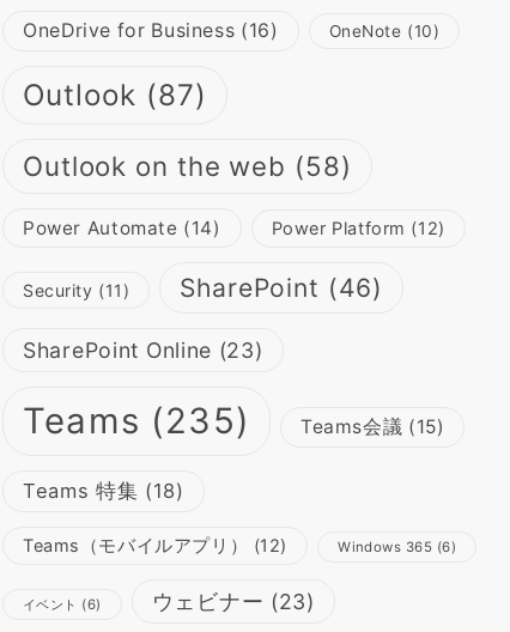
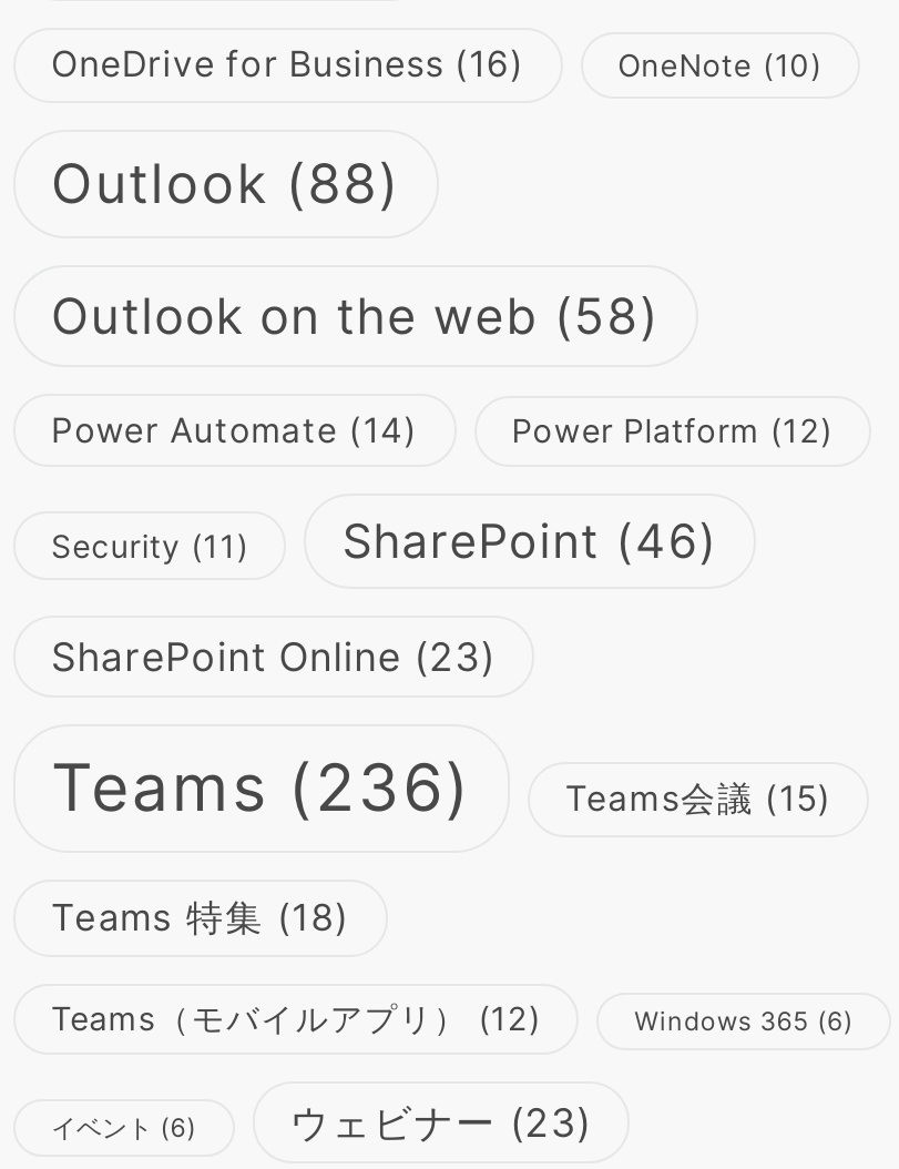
[23,77,207,113] Outlook (87) -> [51,150,401,216] Outlook (88)
[23,400,250,442] Teams (235) -> [51,748,472,826] Teams (236)

